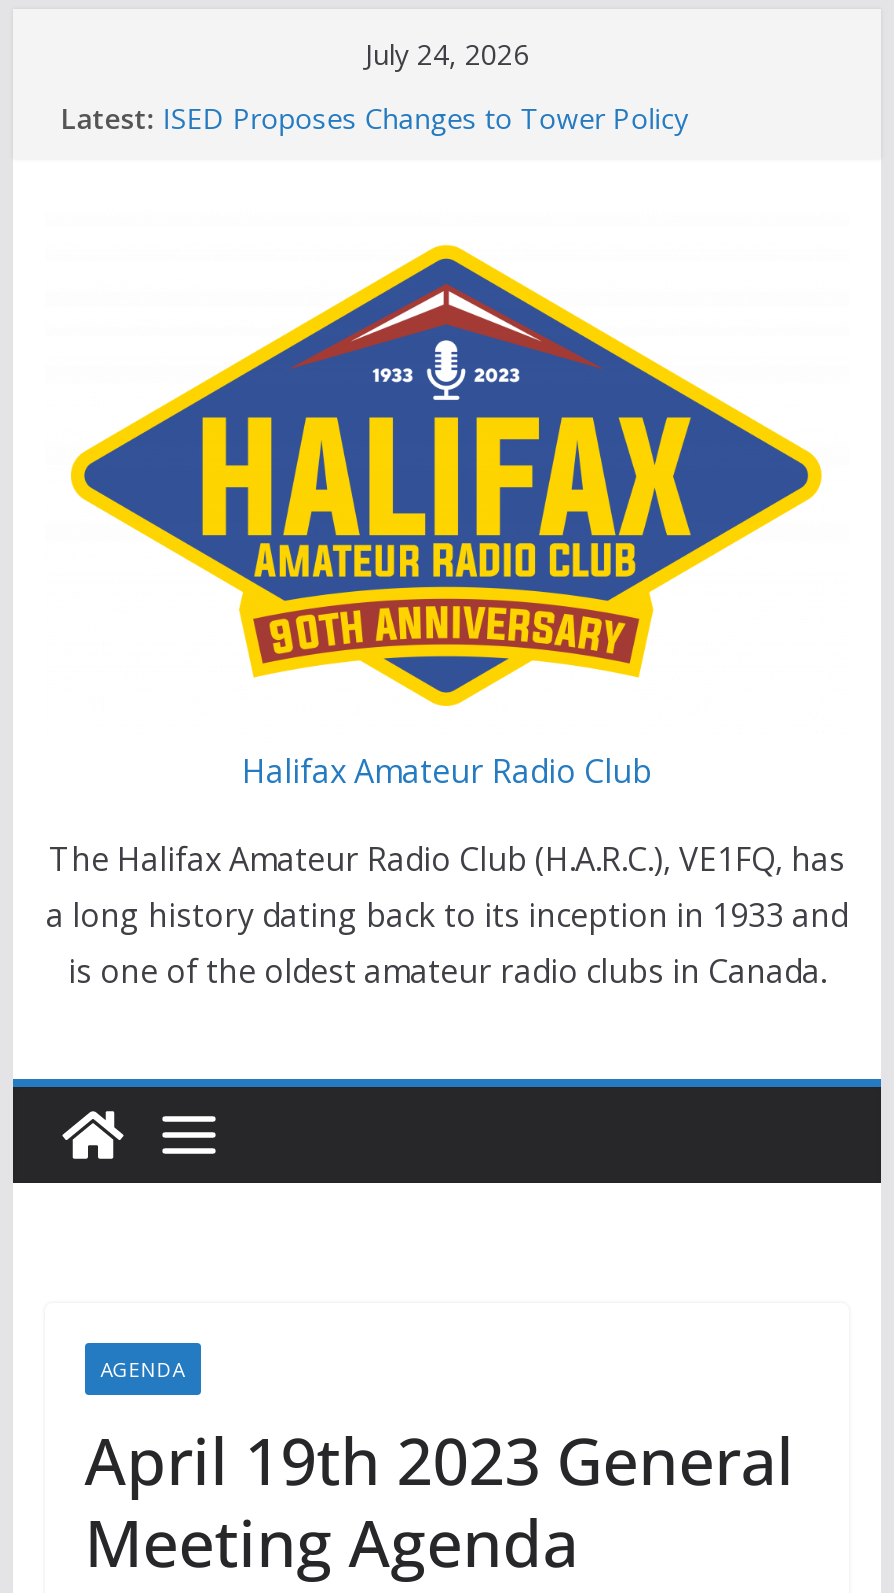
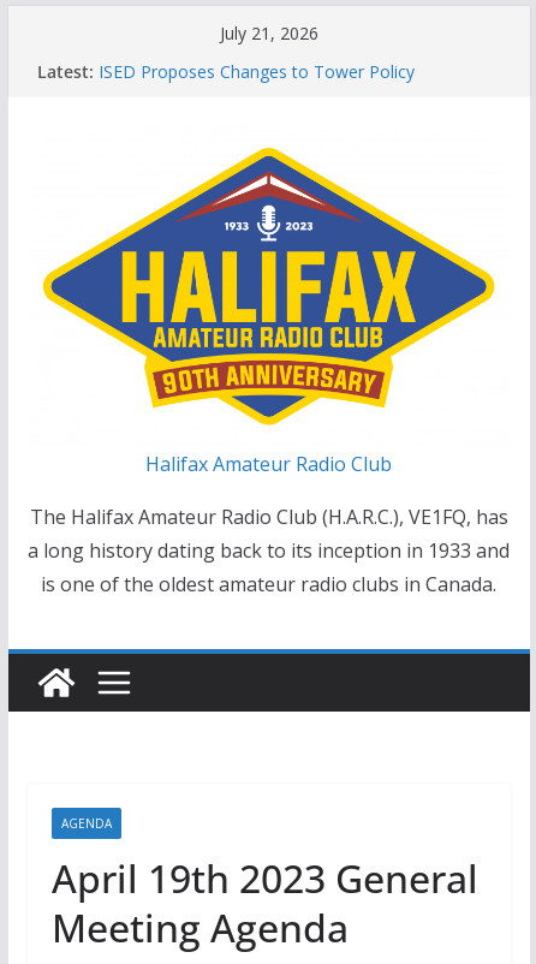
[365,35,529,73] July 24, 2026 -> [220,22,318,44] July 21, 2026

